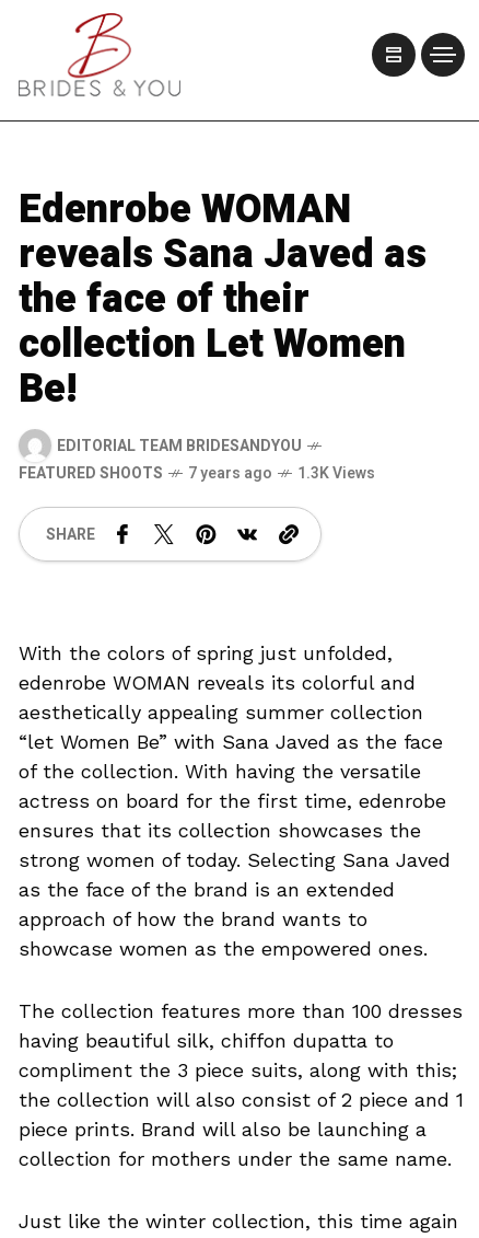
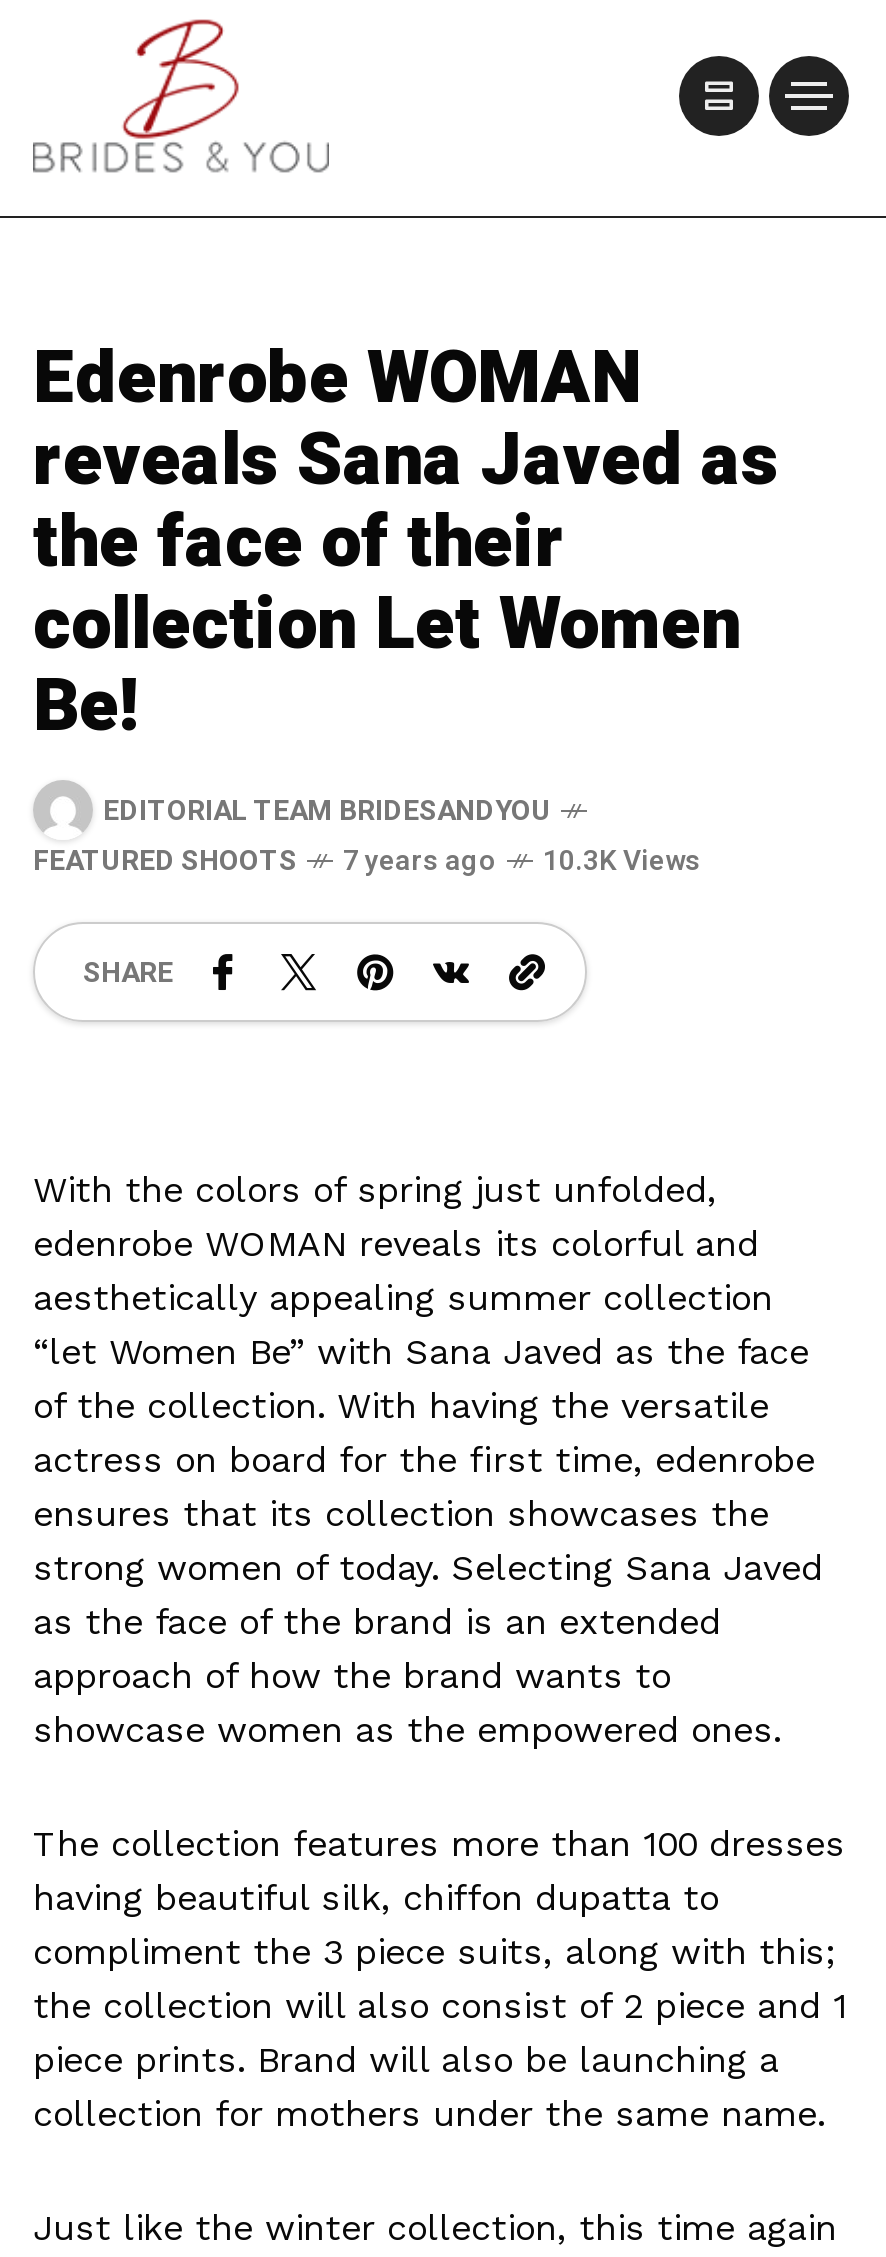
[19,462,375,485] FEATURED SHOOTS 7 years ago 1.3K Views -> [33,840,701,882] FEATURED SHOOTS 7 years ago 10.3K Views

